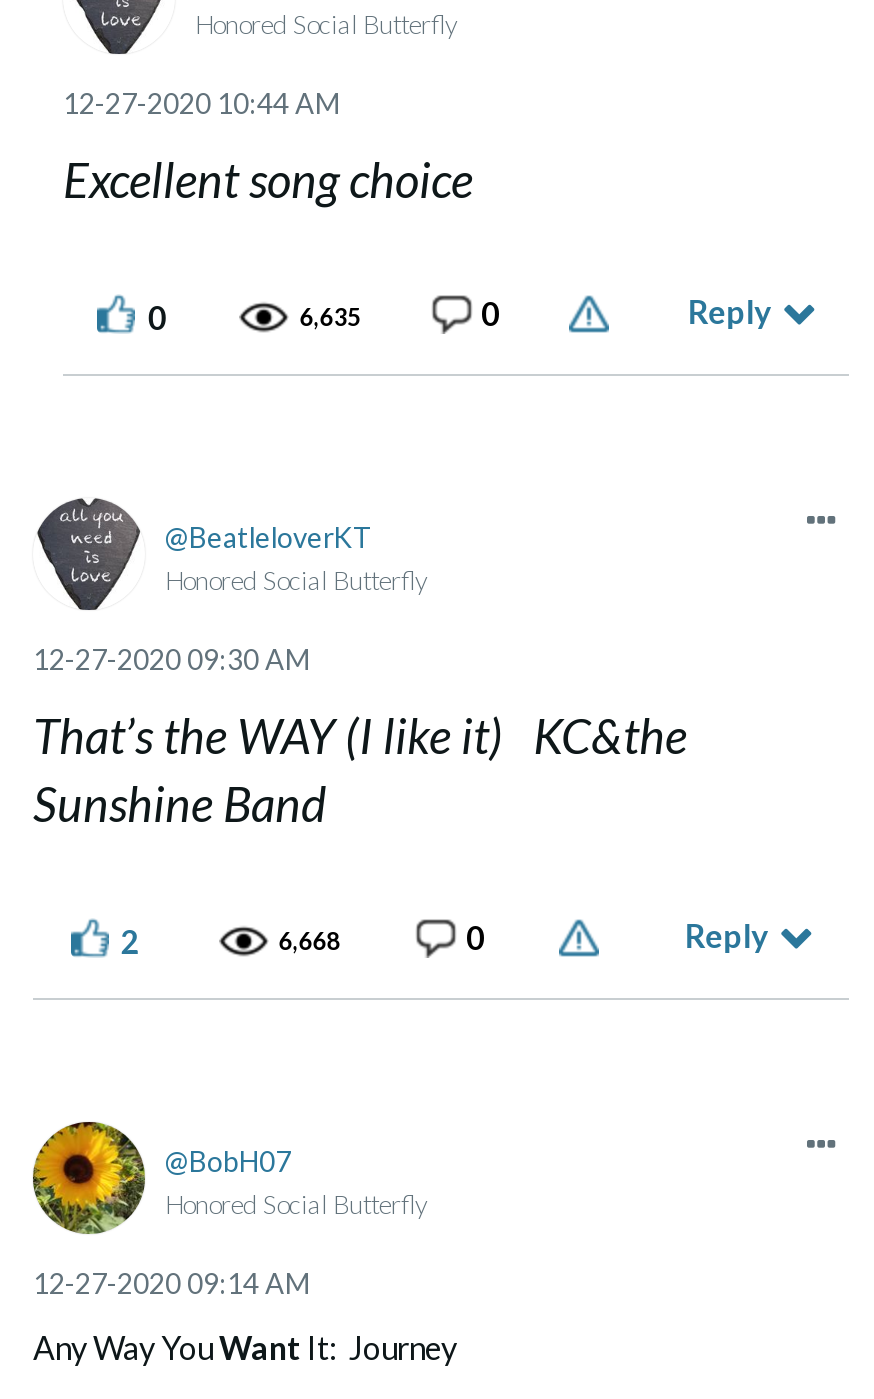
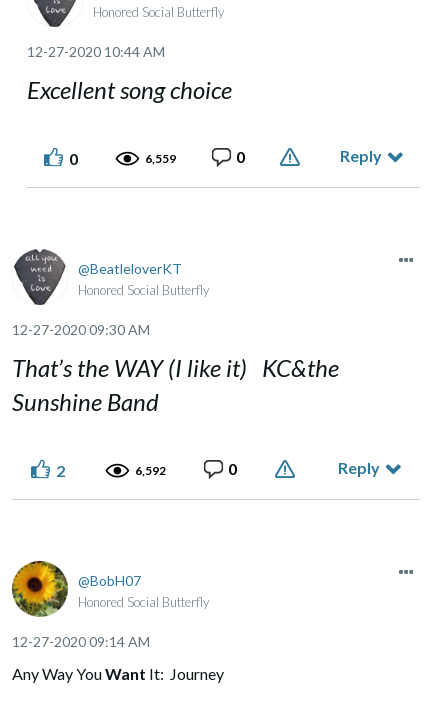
[299,301,361,331] 6,635 -> [145,151,176,166] 6,559
[278,925,340,955] 6,668 -> [135,463,166,478] 6,592

